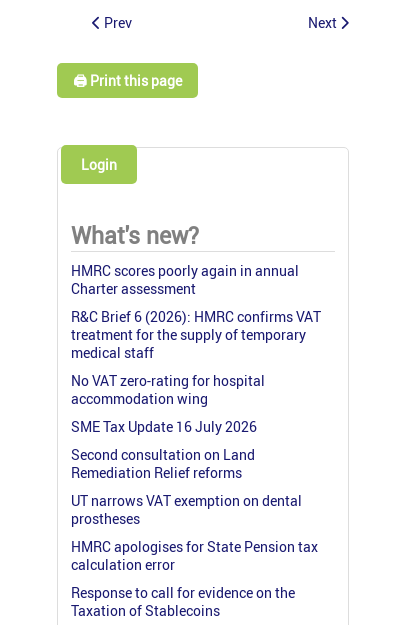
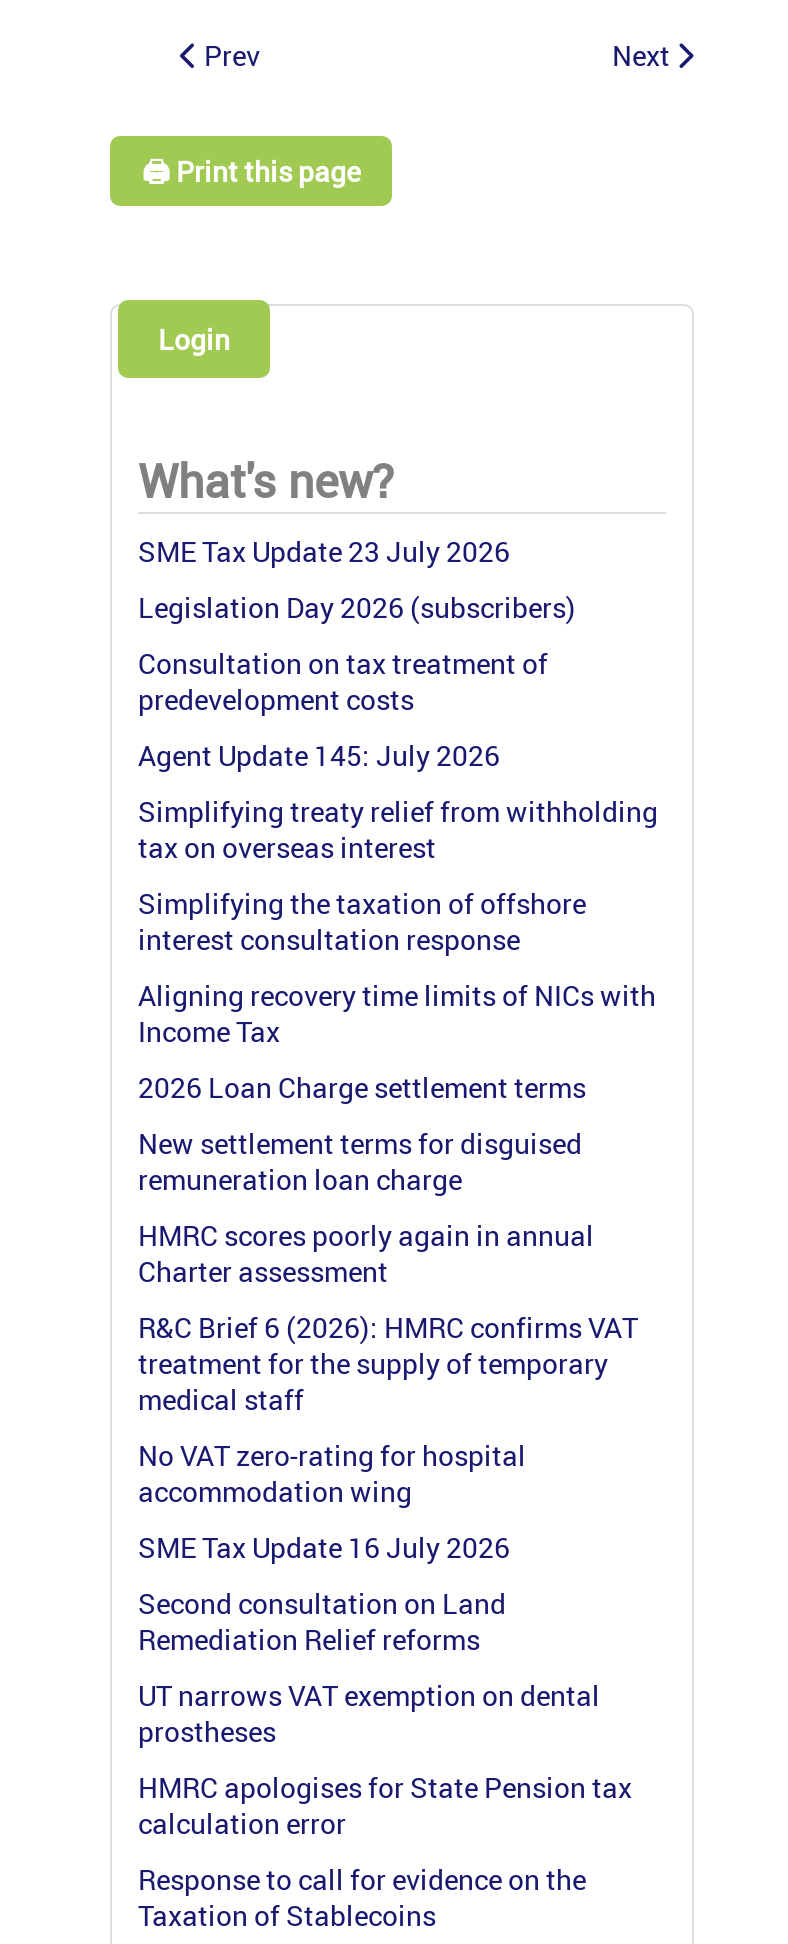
none -> [138,531,658,1197] SME Tax Update 23 July 2026 | Legislation Day 2026 (subscribers) | Consultation on tax treatment of | predevelopment costs | Agent Update 145: July 2026 | Simplifying treaty relief from withholding | tax on overseas interest | Simplifying the taxation of offshore | interest consultation response | Aligning recovery time limits of NICs with | Income Tax | 2026 Loan Charge settlement terms | New settlement terms for disguised | remuneration loan charge

